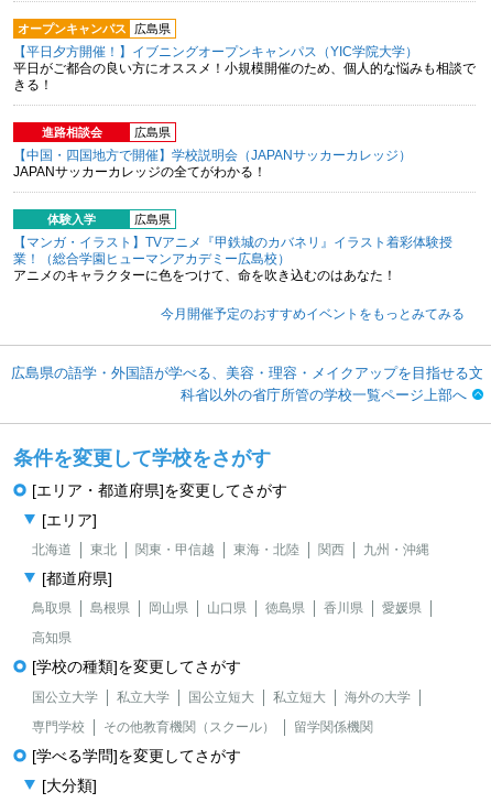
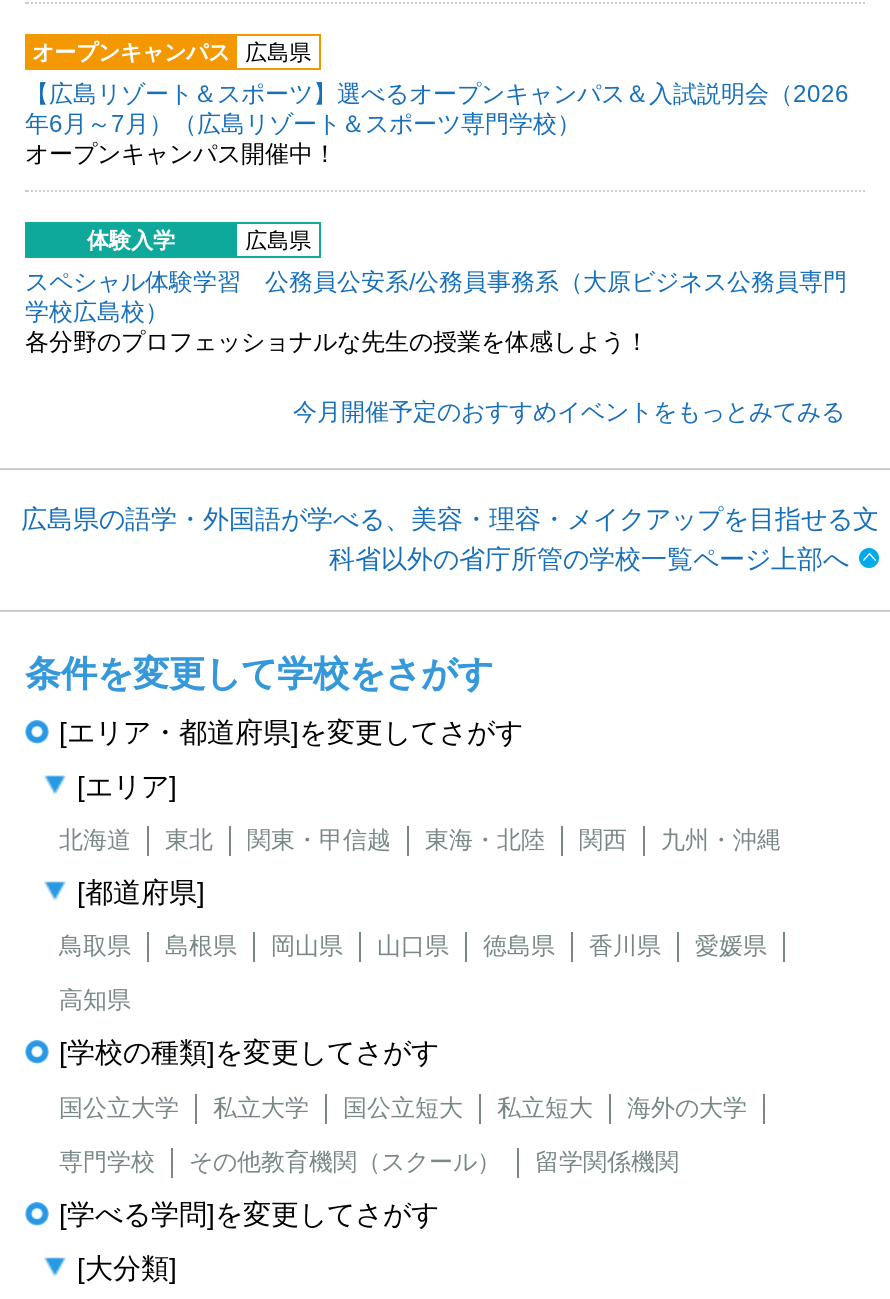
[13,44,476,180] 【平日夕方開催！】イブニングオープンキャンパス（YIC学院大学） | 平日がご都合の良い方にオススメ！小規模開催のため、個人的な悩みも相談で | きる！ | 進路相談会 | 広島県 | 【中国・四国地方で開催】学校説明会（JAPANサッカーカレッジ） | JAPANサッカーカレッジの全てがわかる！ -> [25,80,849,168] 【広島リゾート＆スポーツ】選べるオープンキャンパス＆入試説明会（2026 | 年6月～7月）（広島リゾート＆スポーツ専門学校） | オープンキャンパス開催中！
[13,235,452,283] 【マンガ・イラスト】TVアニメ『甲鉄城のカバネリ』イラスト着彩体験授 | 業！（総合学園ヒューマンアカデミー広島校） | アニメのキャラクターに色をつけて、命を吹き込むのはあなた！ -> [25,268,847,356] スペシャル体験学習 公務員公安系/公務員事務系（大原ビジネス公務員専門 | 学校広島校） | 各分野のプロフェッショナルな先生の授業を体感しよう！

